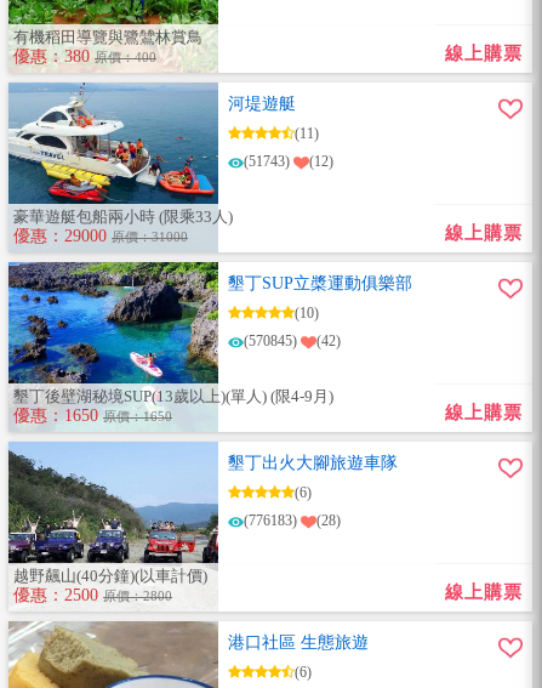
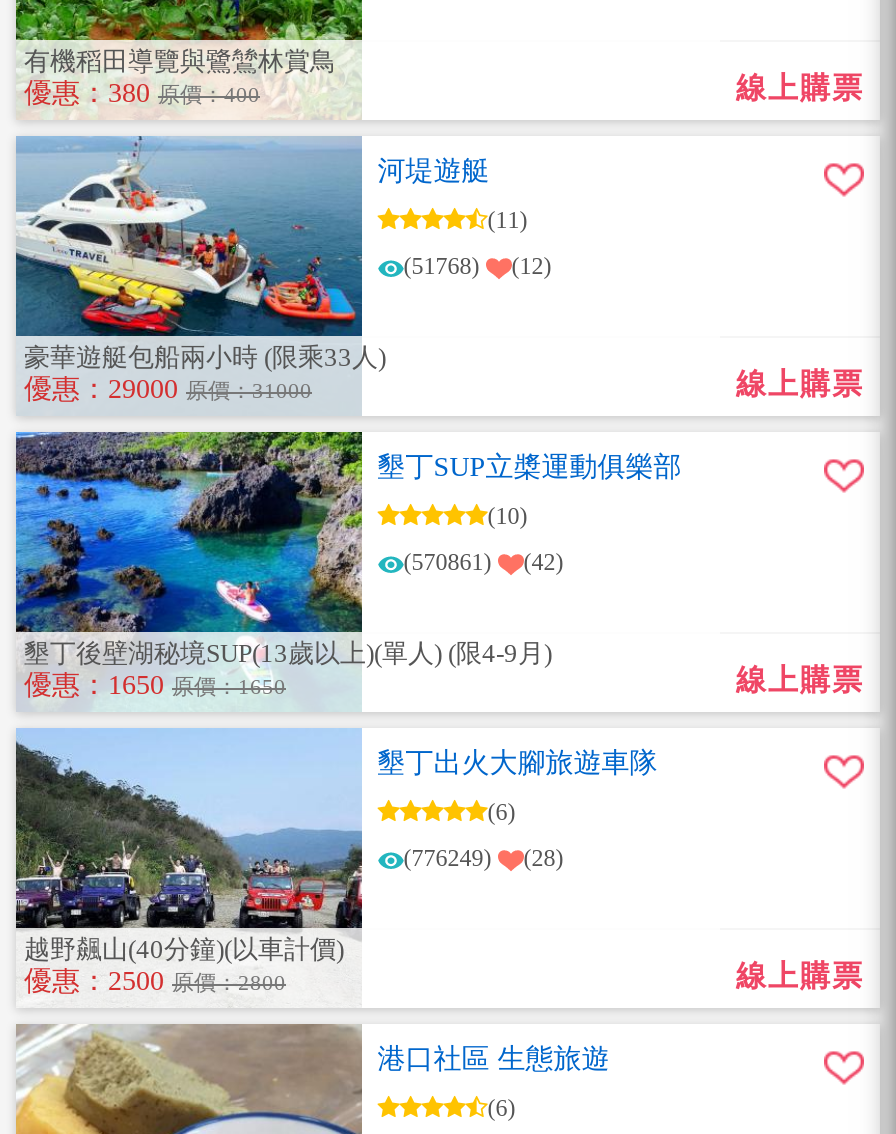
[243,153,333,170] (51743) (12) -> [404,252,552,280] (51768) (12)
[243,333,340,350] (570845) (42) -> [404,548,564,576] (570861) (42)
[243,512,340,529] (776183) (28) -> [404,844,564,872] (776249) (28)

